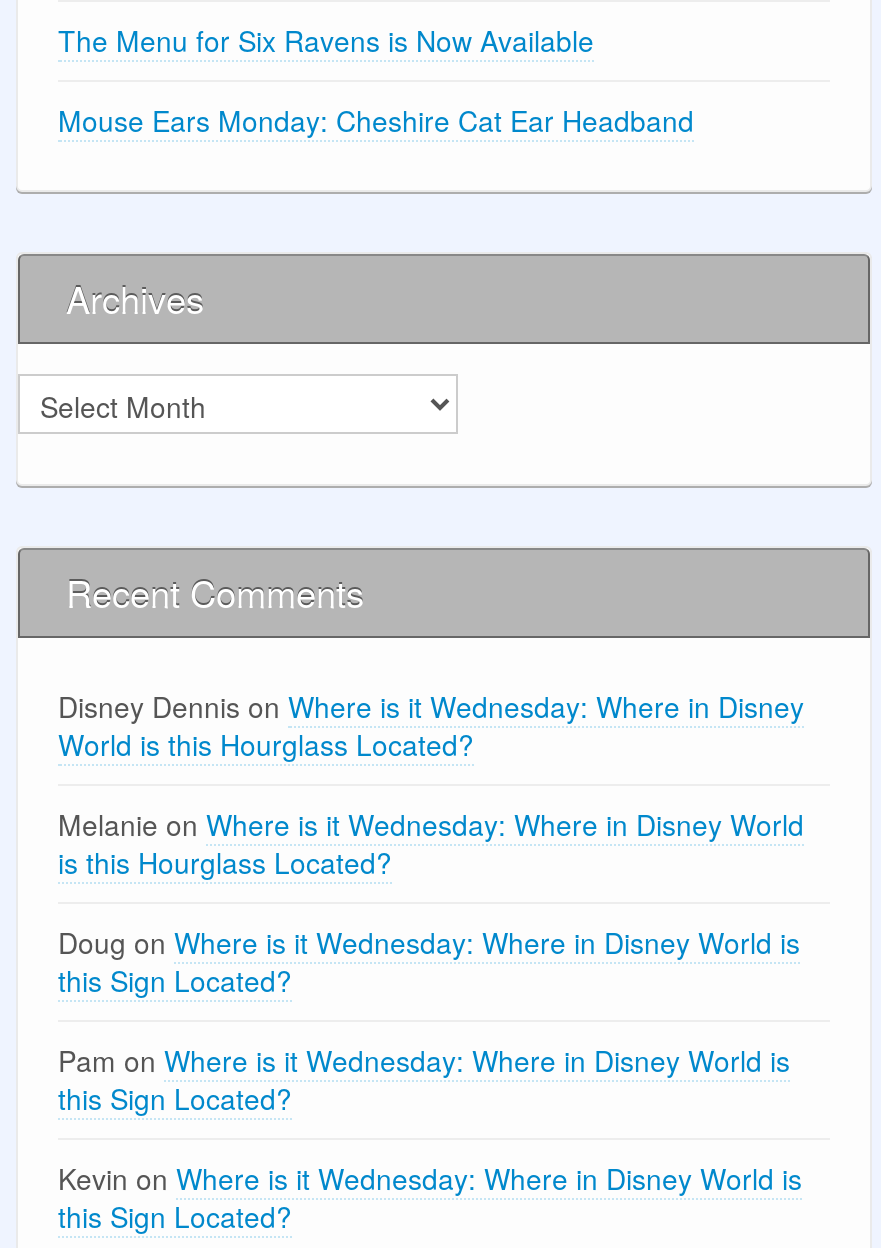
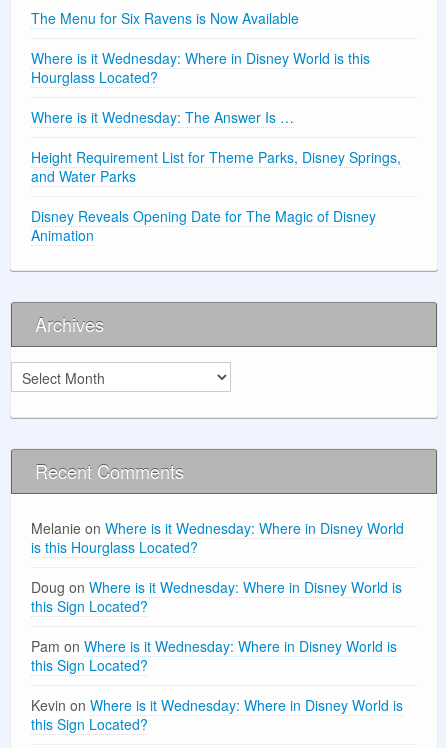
[58,101,694,141] Mouse Ears Monday: Cheshire Cat Ear Headband -> [31,48,401,245] Where is it Wednesday: Where in Disney World is this | Hourglass Located? | Where is it Wednesday: The Answer Is … | Height Requirement List for Theme Parks, Disney Springs, | and Water Parks | Disney Reveals Opening Date for The Magic of Disney | Animation
moved [66,273,364,619] -> [35,311,184,484]: Archives | Recent Comments
[58,687,804,765] Disney Dennis on Where is it Wednesday: Where in Disney | World is this Hourglass Located? -> none

